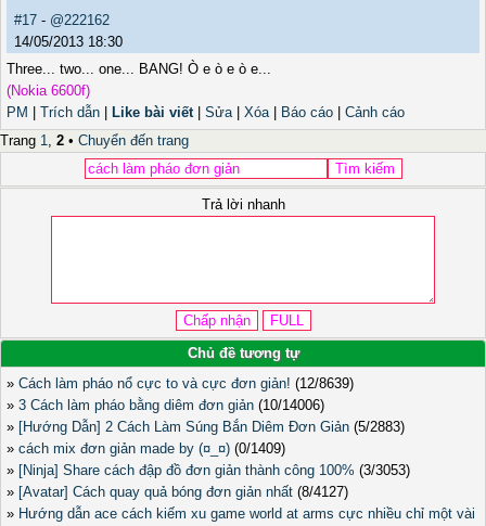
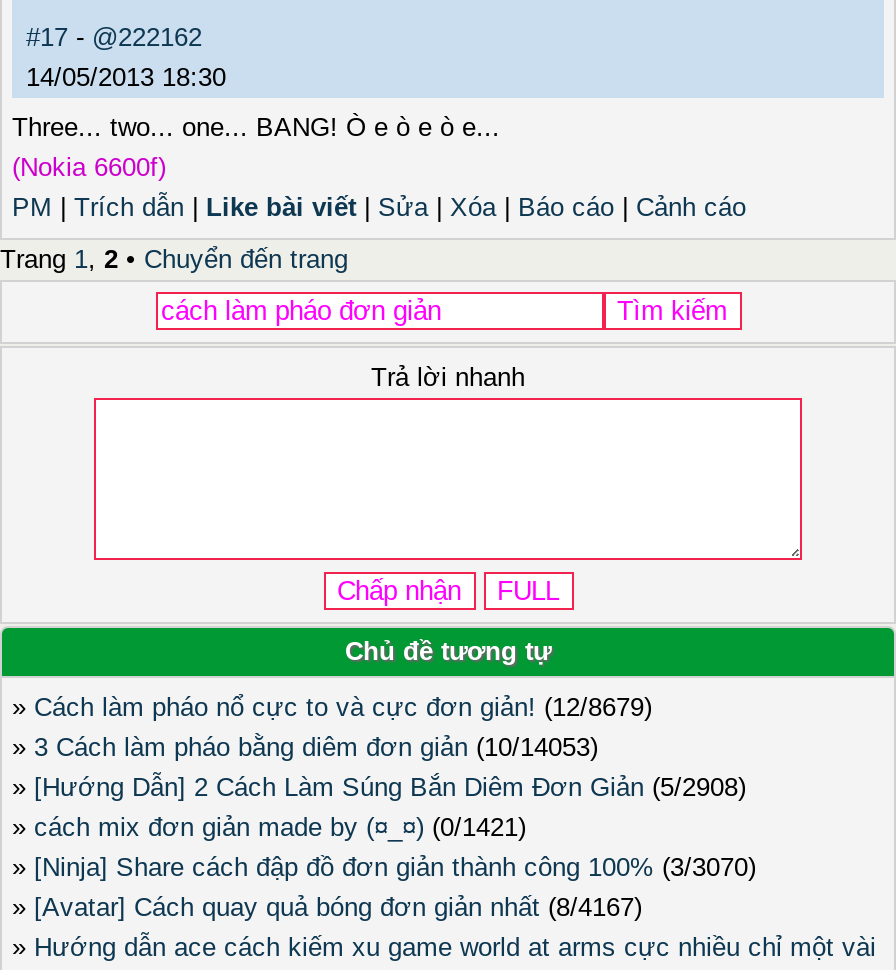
[7,376,354,392] » Cách làm pháo nổ cực to và cực đơn giản! (12/8639) -> [12,693,652,723] » Cách làm pháo nổ cực to và cực đơn giản! (12/8679)
[7,397,324,414] » 3 Cách làm pháo bằng diêm đơn giản (10/14006) -> [12,733,598,763] » 3 Cách làm pháo bằng diêm đơn giản (10/14053)
[7,419,405,435] » [Hướng Dẫn] 2 Cách Làm Súng Bắn Diêm Đơn Giản (5/2883) -> [12,773,746,803] » [Hướng Dẫn] 2 Cách Làm Súng Bắn Diêm Đơn Giản (5/2908)
[7,441,285,457] » cách mix đơn giản made by (¤_¤) (0/1409) -> [12,813,526,843] » cách mix đơn giản made by (¤_¤) (0/1421)
[7,462,410,479] » [Ninja] Share cách đập đồ đơn giản thành công 100% (3/3053) -> [12,853,756,883] » [Ninja] Share cách đập đồ đơn giản thành công 100% (3/3070)
[7,484,348,500] » [Avatar] Cách quay quả bóng đơn giản nhất (8/4127) -> [12,893,642,923] » [Avatar] Cách quay quả bóng đơn giản nhất (8/4167)

